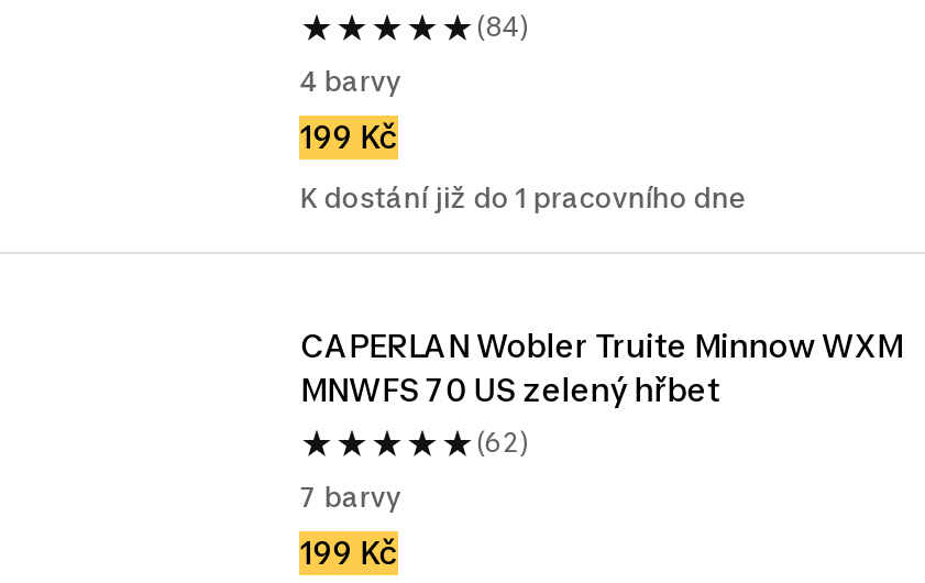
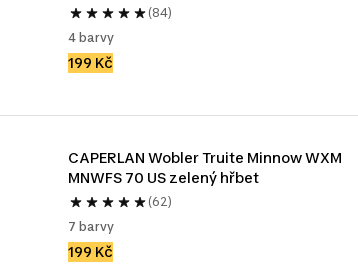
[300,182,746,215] K dostání již do 1 pracovního dne -> none

